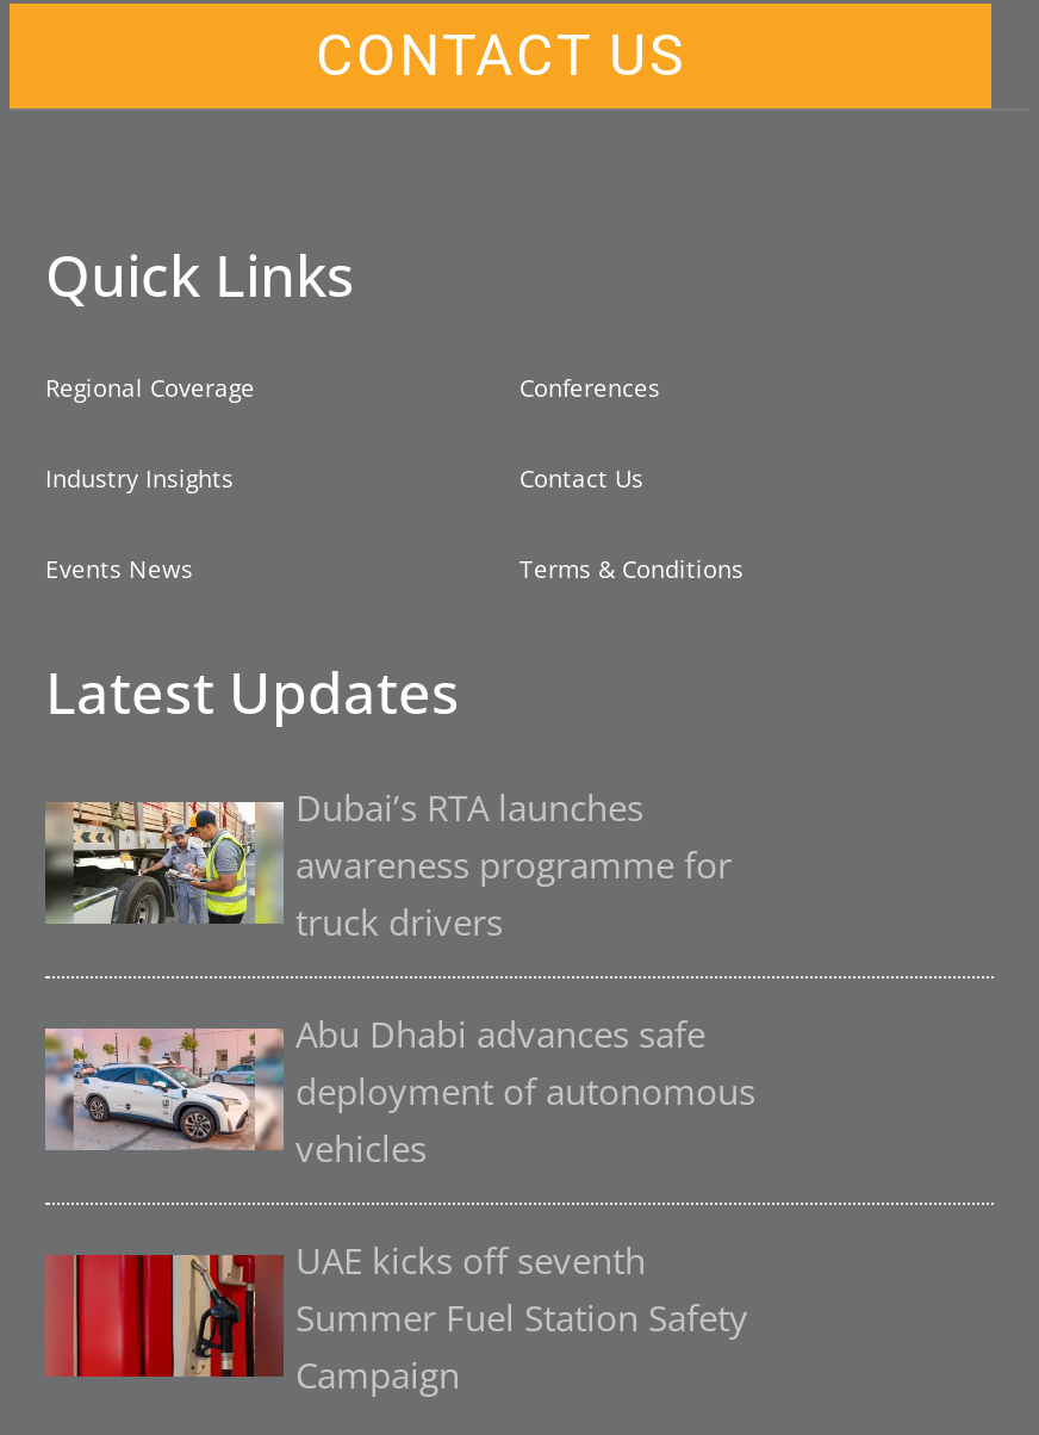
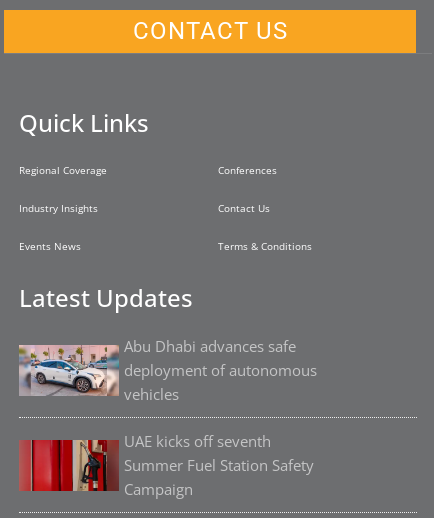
[43,782,732,944] [image] | Dubai’s RTA launches | awareness programme for | truck drivers -> none

